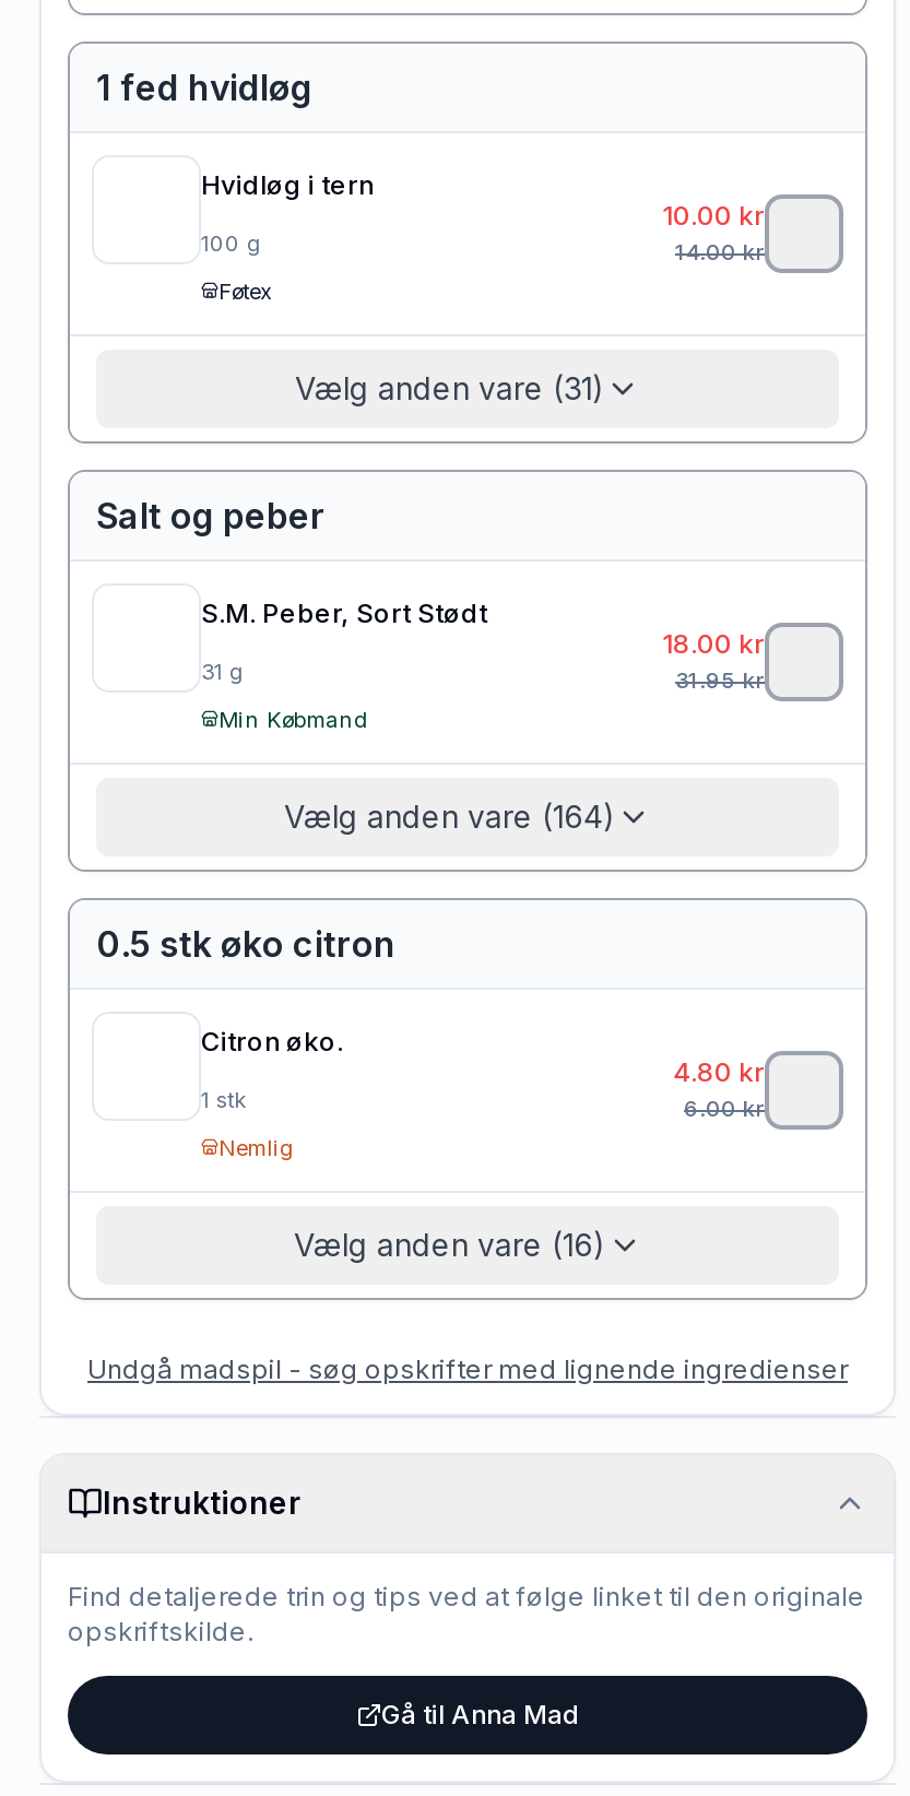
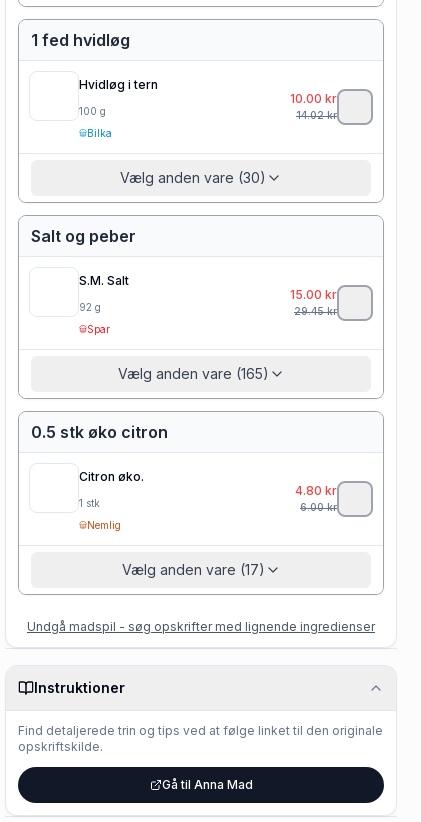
[675,238,765,264] 14.00kr -> [296,109,337,121] 14.02kr
[218,277,271,303] Føtex -> [87,127,112,139] Bilka
[295,369,605,406] Vælg anden vare (31) -> [120,169,266,186] Vælg anden vare (30)
[201,596,487,629] S.M. Peber, Sort Stødt -> [79,273,129,288] S.M. Salt
[662,627,765,692] 18.00 kr | 31.95kr -> [290,287,337,317] 15.00 kr | 29.45kr
[201,657,243,683] 31 g -> [79,301,101,313] 92 g
[218,705,367,732] Min Købmand -> [87,323,110,335] Spar
[284,797,616,834] Vælg anden vare (164) -> [117,365,268,382] Vælg anden vare (165)
[294,1225,606,1262] Vælg anden vare (16) -> [121,561,264,578] Vælg anden vare (17)

